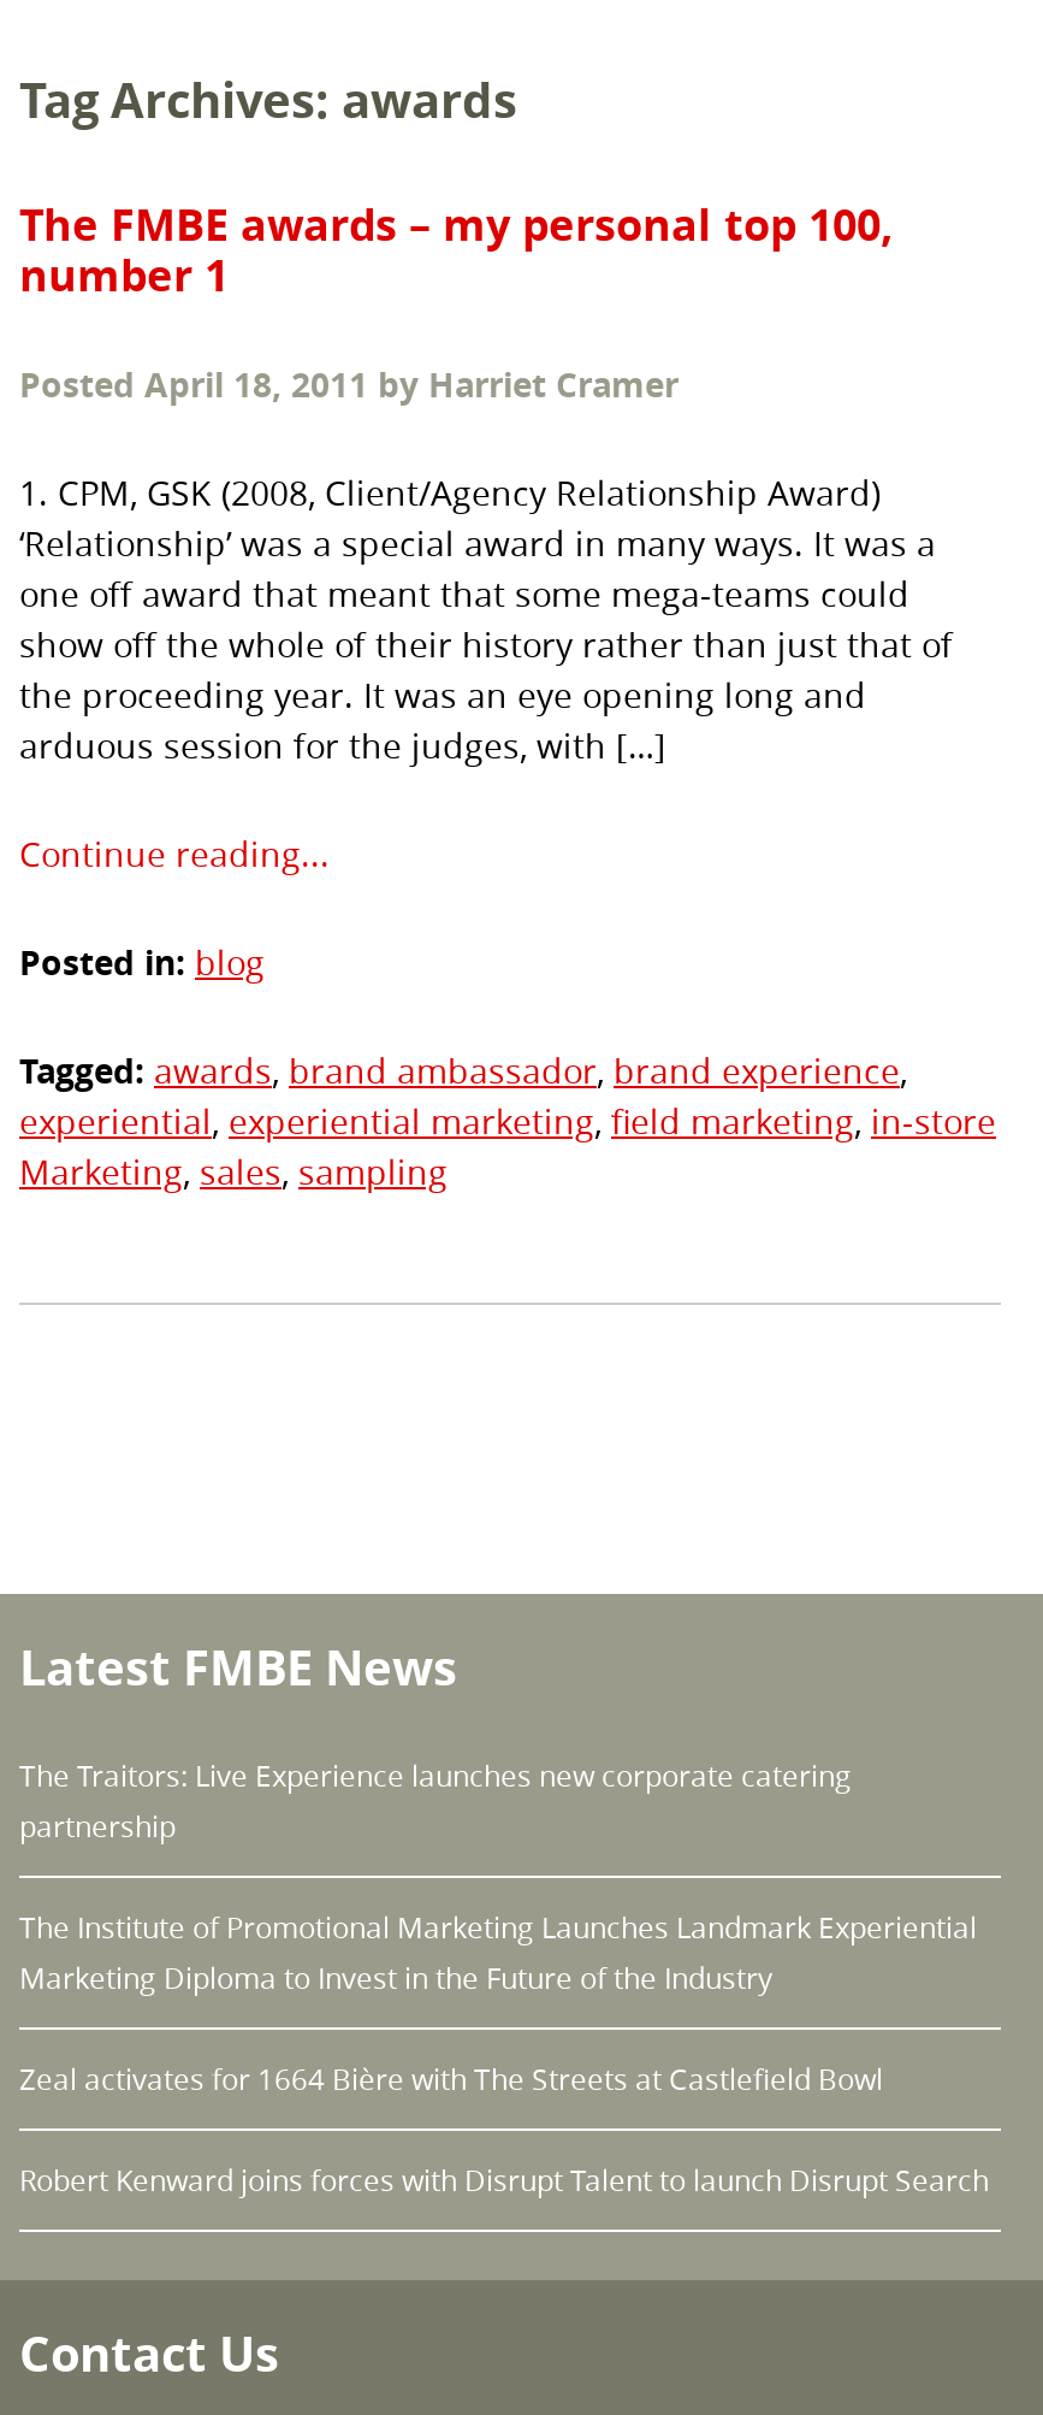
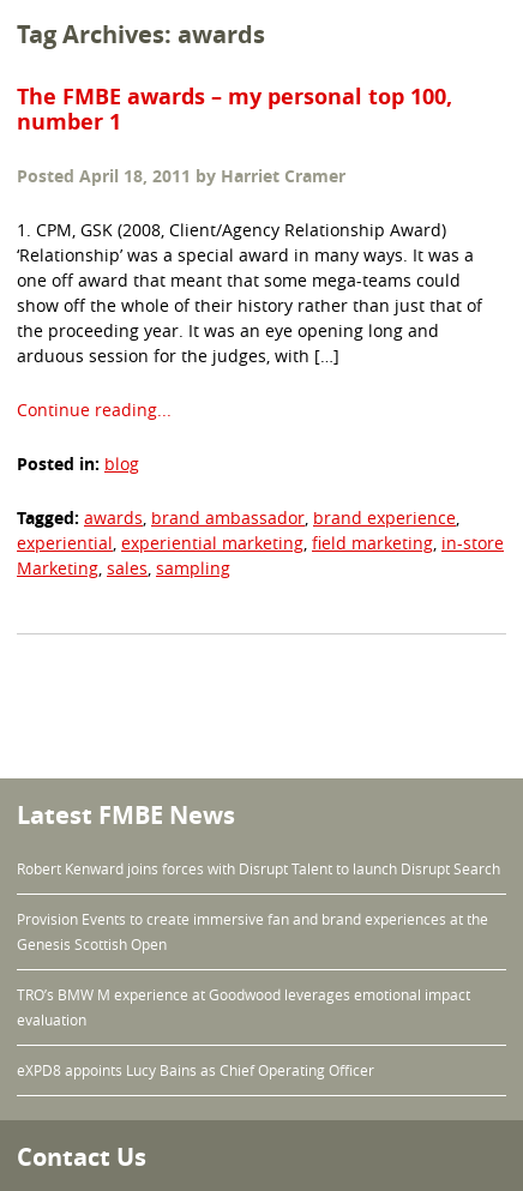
[19,1755,977,2097] The Traitors: Live Experience launches new corporate catering | partnership | The Institute of Promotional Marketing Launches Landmark Experiential | Marketing Diploma to Invest in the Future of the Industry | Zeal activates for 1664 Bière with The Streets at Castlefield Bowl -> none
moved [19,2160,989,2198] -> [17,859,500,878]: Robert Kenward joins forces with Disrupt Talent to launch Disrupt Search
none -> [17,909,488,1079] Provision Events to create immersive fan and brand experiences at the | Genesis Scottish Open | TRO’s BMW M experience at Goodwood leverages emotional impact | evaluation | eXPD8 appoints Lucy Bains as Chief Operating Officer

